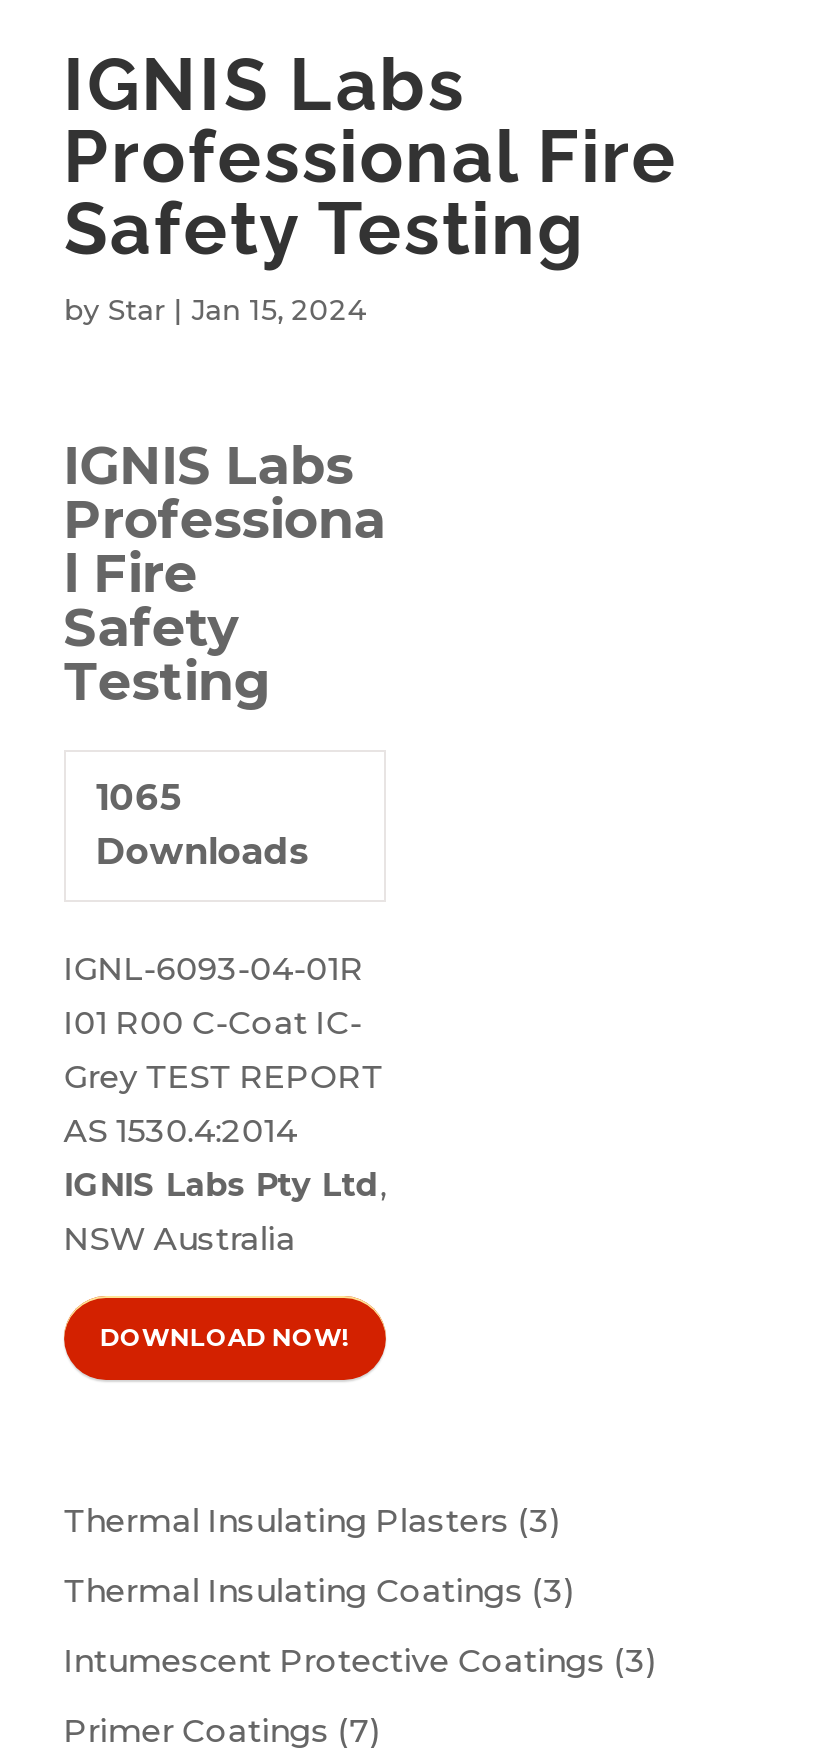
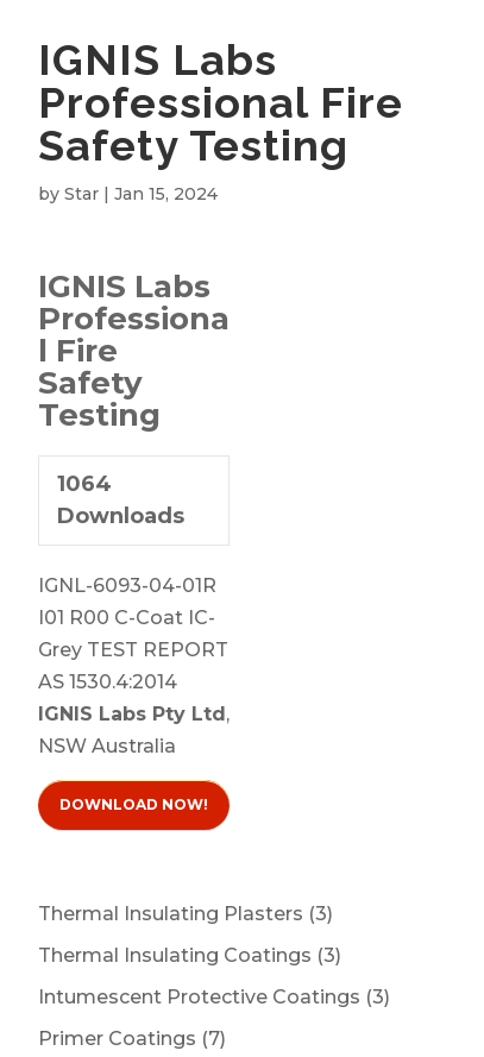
[96,776,180,820] 1065 -> [57,471,112,497] 1064

